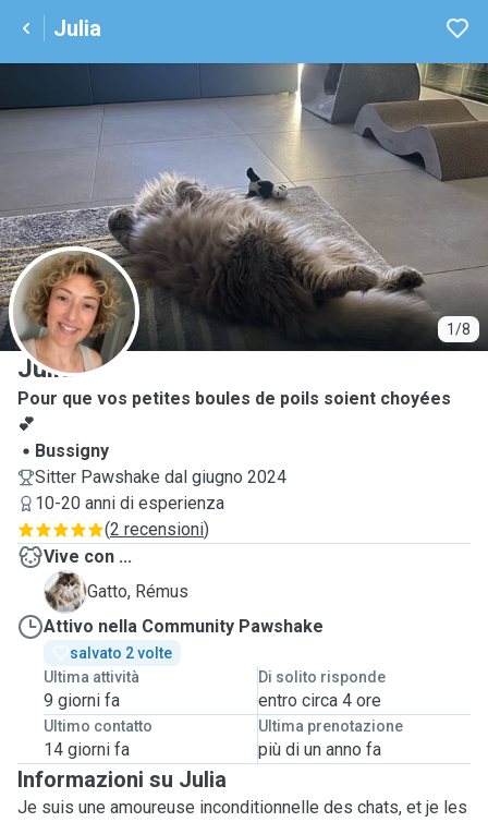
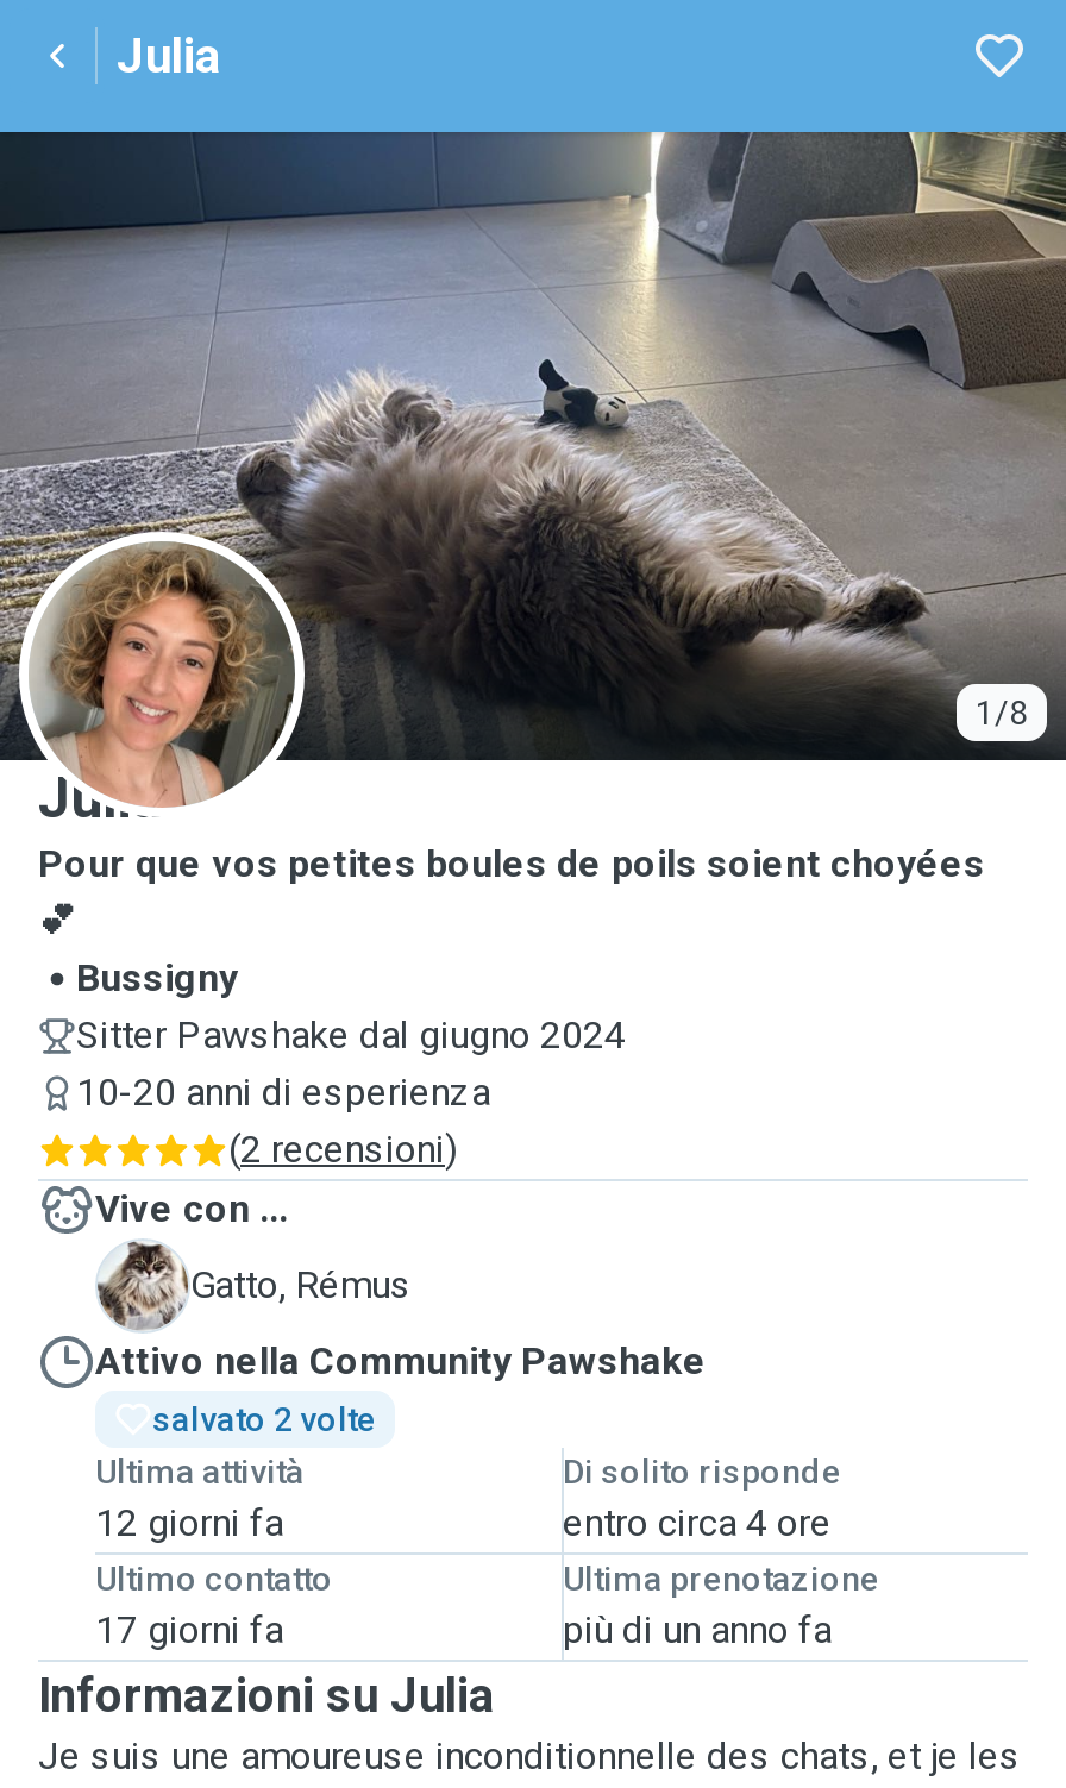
[44,690,120,711] 9 giorni fa -> [95,1500,283,1545] 12 giorni fa
[44,739,130,760] 14 giorni fa -> [95,1607,283,1652] 17 giorni fa

